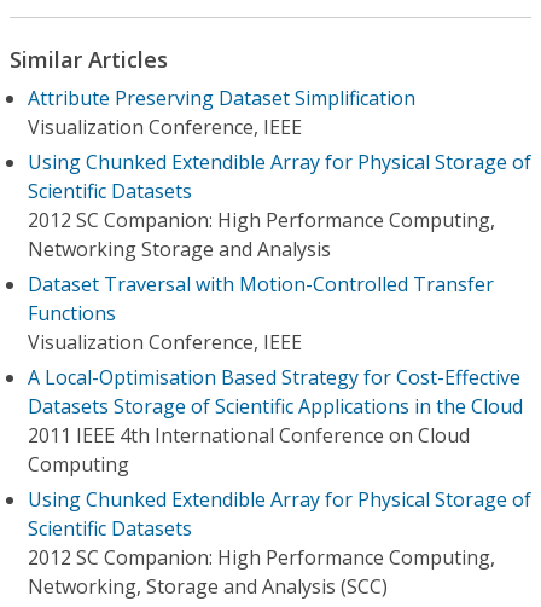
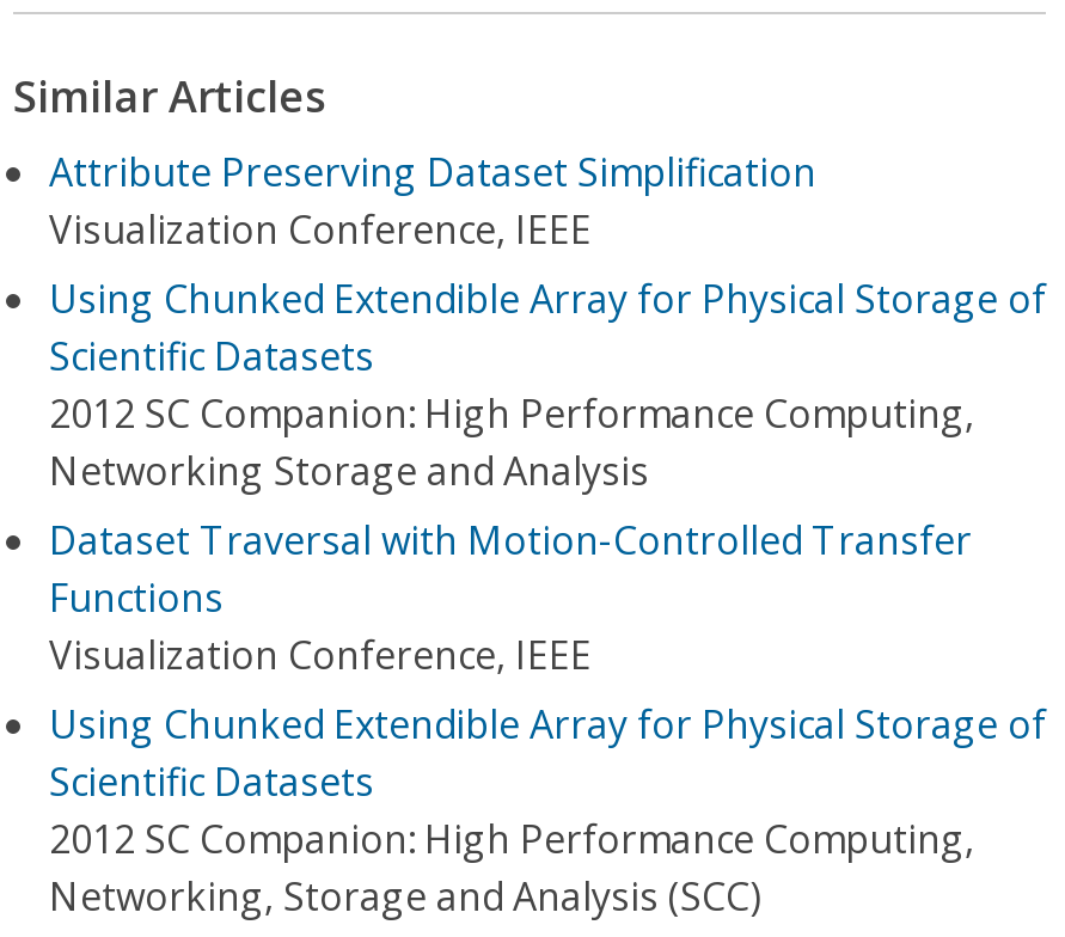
[28,364,523,478] A Local-Optimisation Based Strategy for Cost-Effective | Datasets Storage of Scientific Applications in the Cloud | 2011 IEEE 4th International Conference on Cloud | Computing -> none

